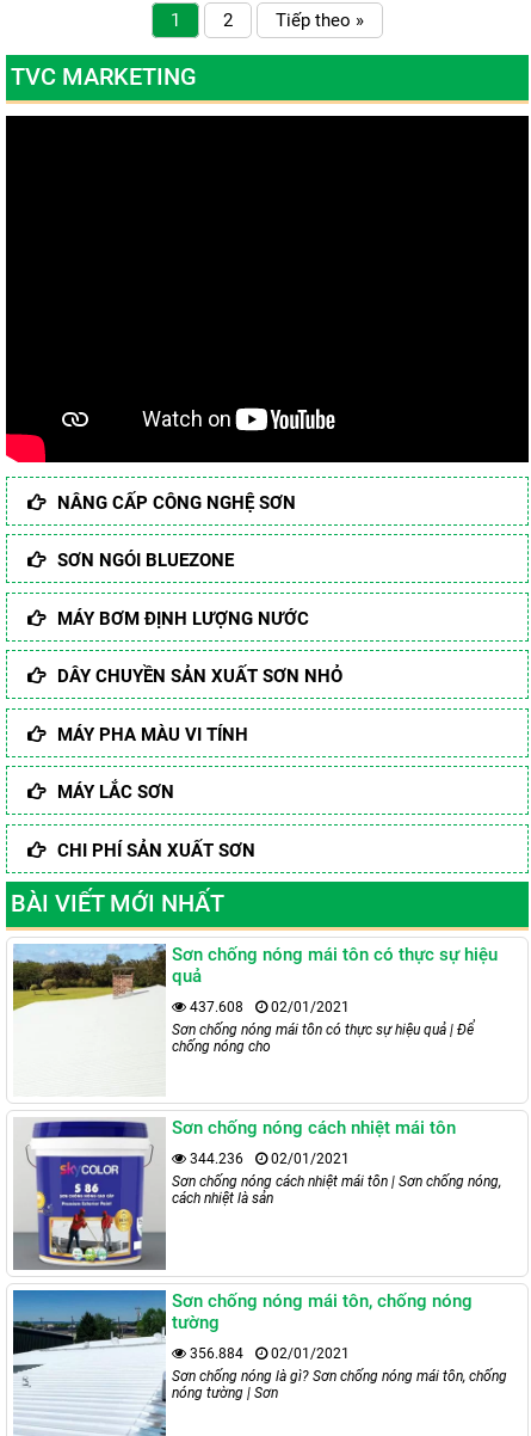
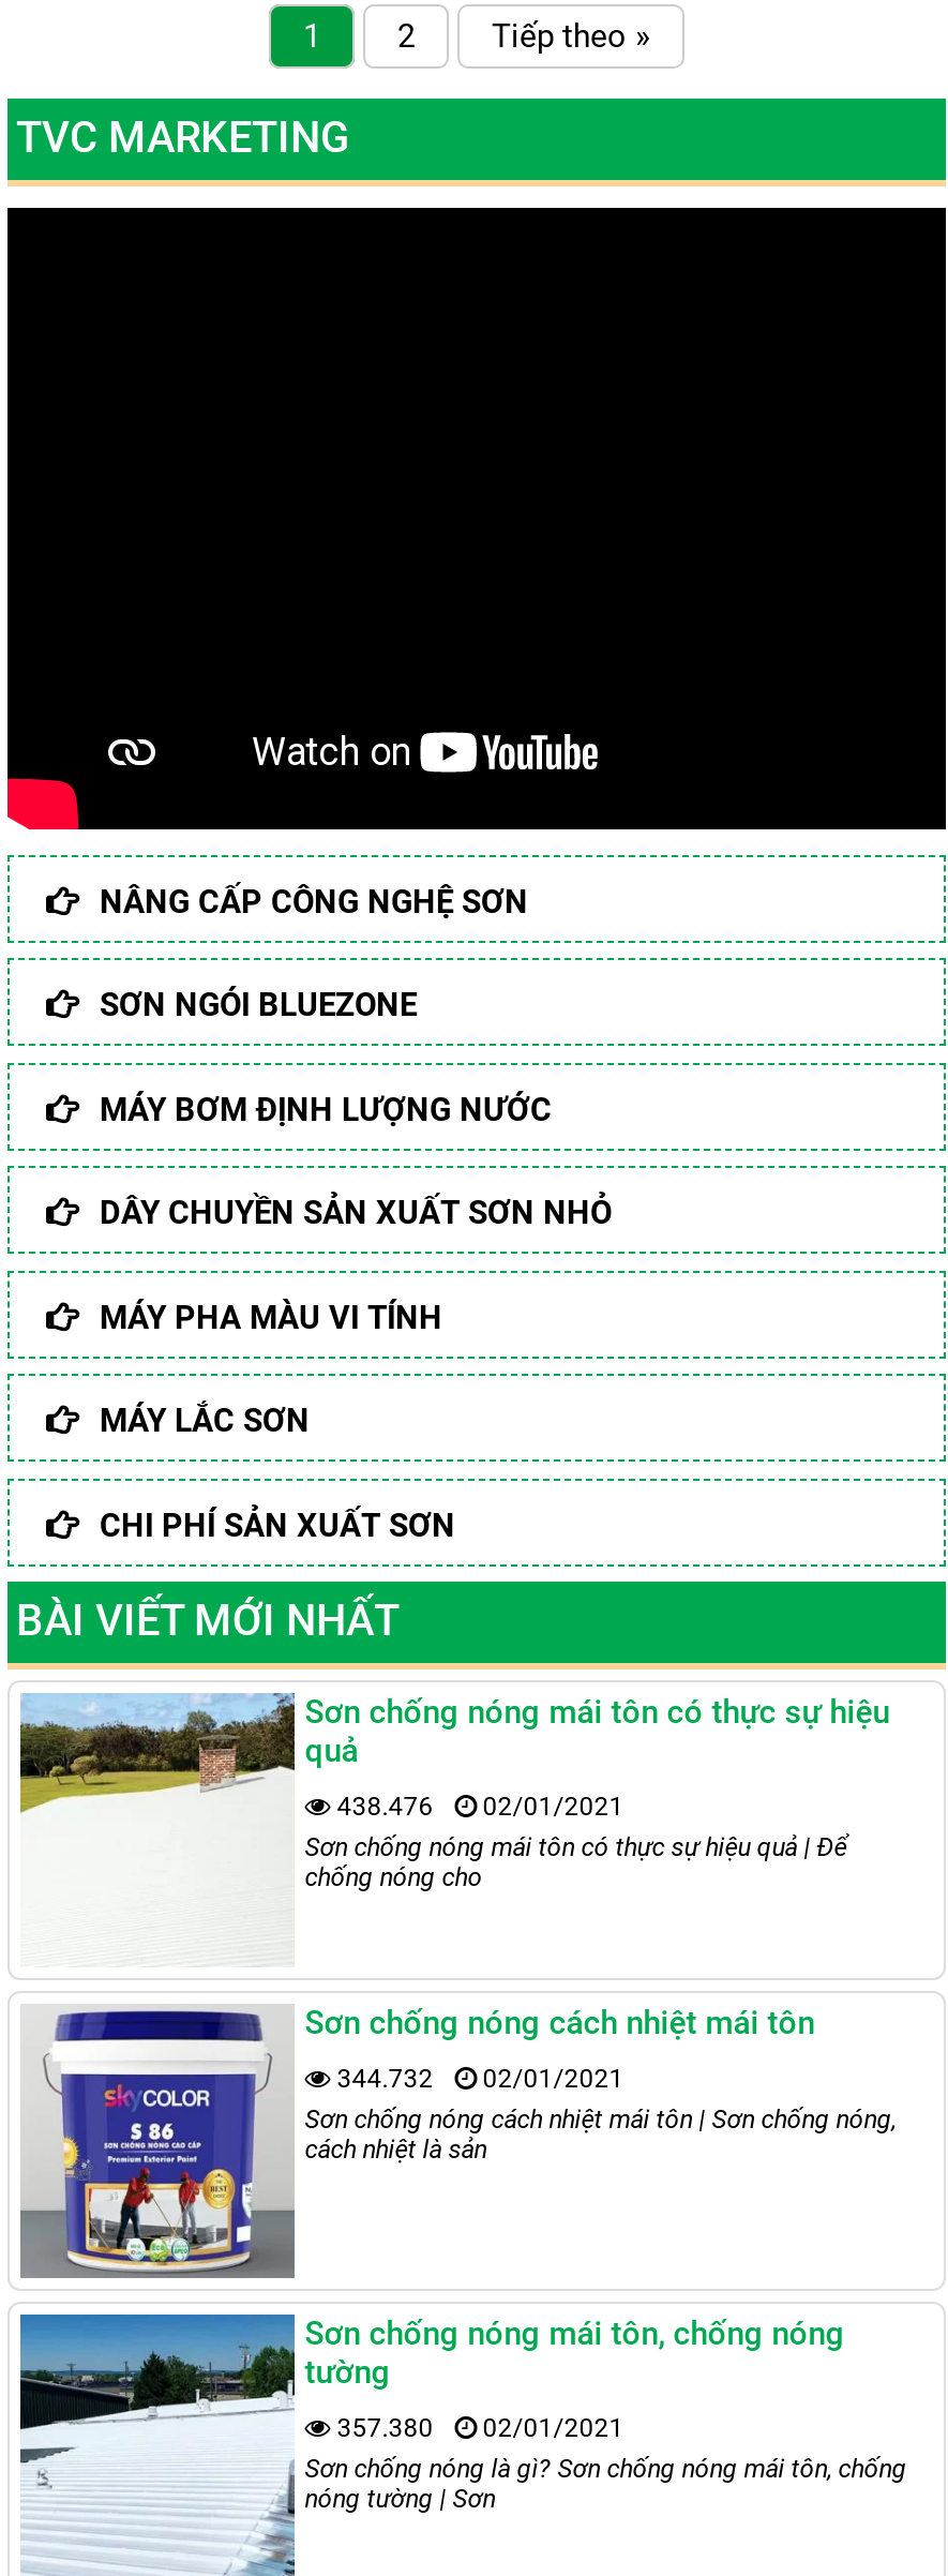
[186,999,349,1015] 437.608 02/01/2021 -> [331,1792,624,1822] 438.476 02/01/2021
[186,1150,349,1167] 344.236 02/01/2021 -> [331,2064,624,2094] 344.732 02/01/2021
[186,1345,349,1362] 356.884 02/01/2021 -> [331,2413,624,2443] 357.380 02/01/2021

